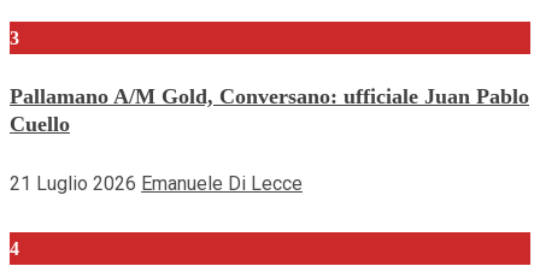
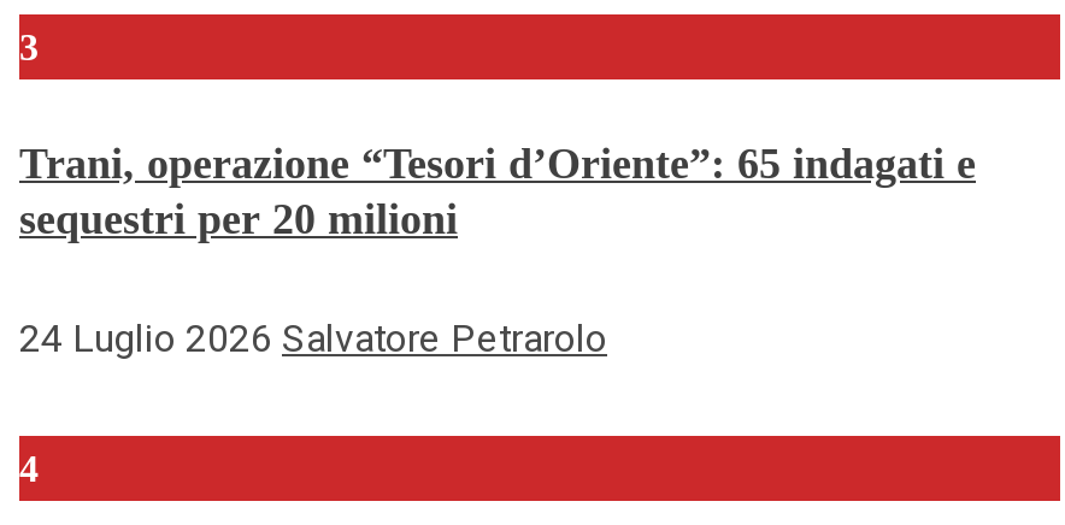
[10,84,529,136] Pallamano A/M Gold, Conversano: ufficiale Juan Pablo | Cuello -> [19,139,976,243] Trani, operazione “Tesori d’Oriente”: 65 indagati e | sequestri per 20 milioni
[10,172,303,194] 21 Luglio 2026 Emanuele Di Lecce -> [19,315,607,360] 24 Luglio 2026 Salvatore Petrarolo

